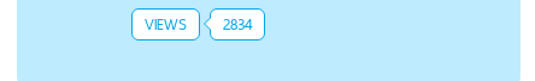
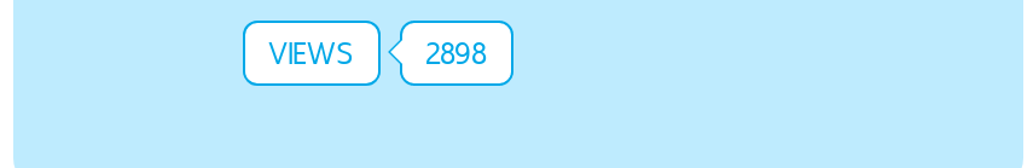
[144,10,251,36] VIEWS 2834 -> [269,24,486,77] VIEWS 2898

